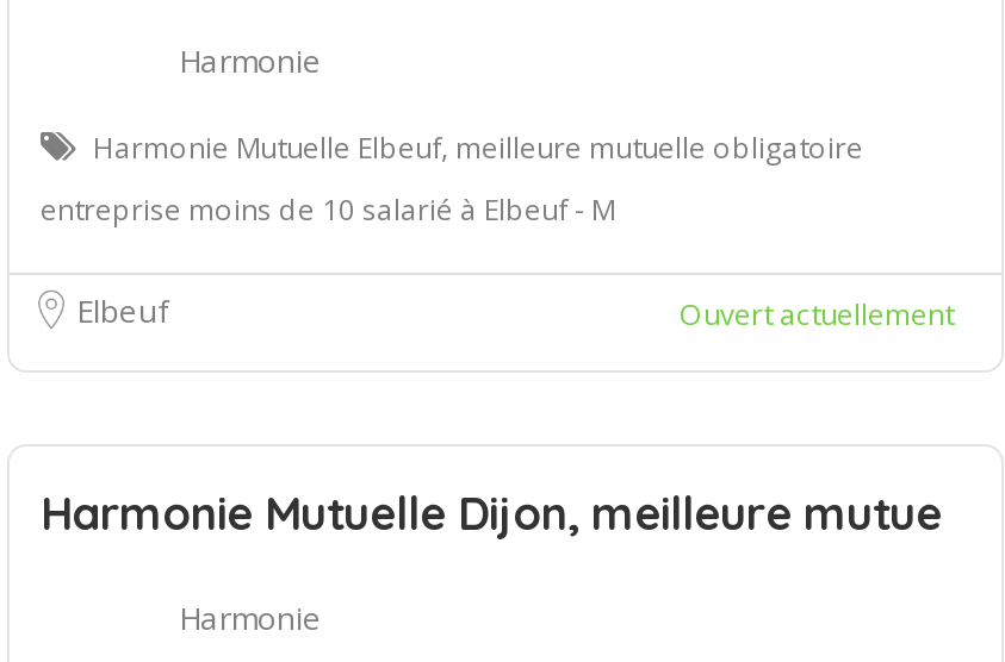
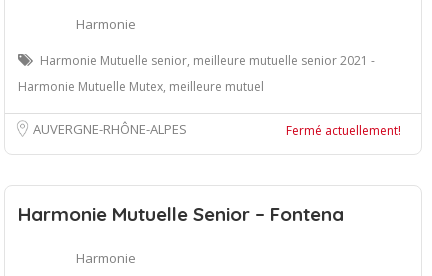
[93,126,863,167] Harmonie Mutuelle Elbeuf, meilleure mutuelle obligatoire -> [40,51,375,68] Harmonie Mutuelle senior, meilleure mutuelle senior 2021 -
[41,188,615,229] entreprise moins de 10 salarié à Elbeuf - M -> [18,77,264,94] Harmonie Mutuelle Mutex, meilleure mutuel
[76,288,954,333] Elbeuf | Ouvert actuellement -> [33,119,401,138] AUVERGNE-RHÔNE-ALPES | Fermé actuellement!
[41,483,942,541] Harmonie Mutuelle Dijon, meilleure mutue -> [18,201,344,225] Harmonie Mutuelle Senior – Fontena

